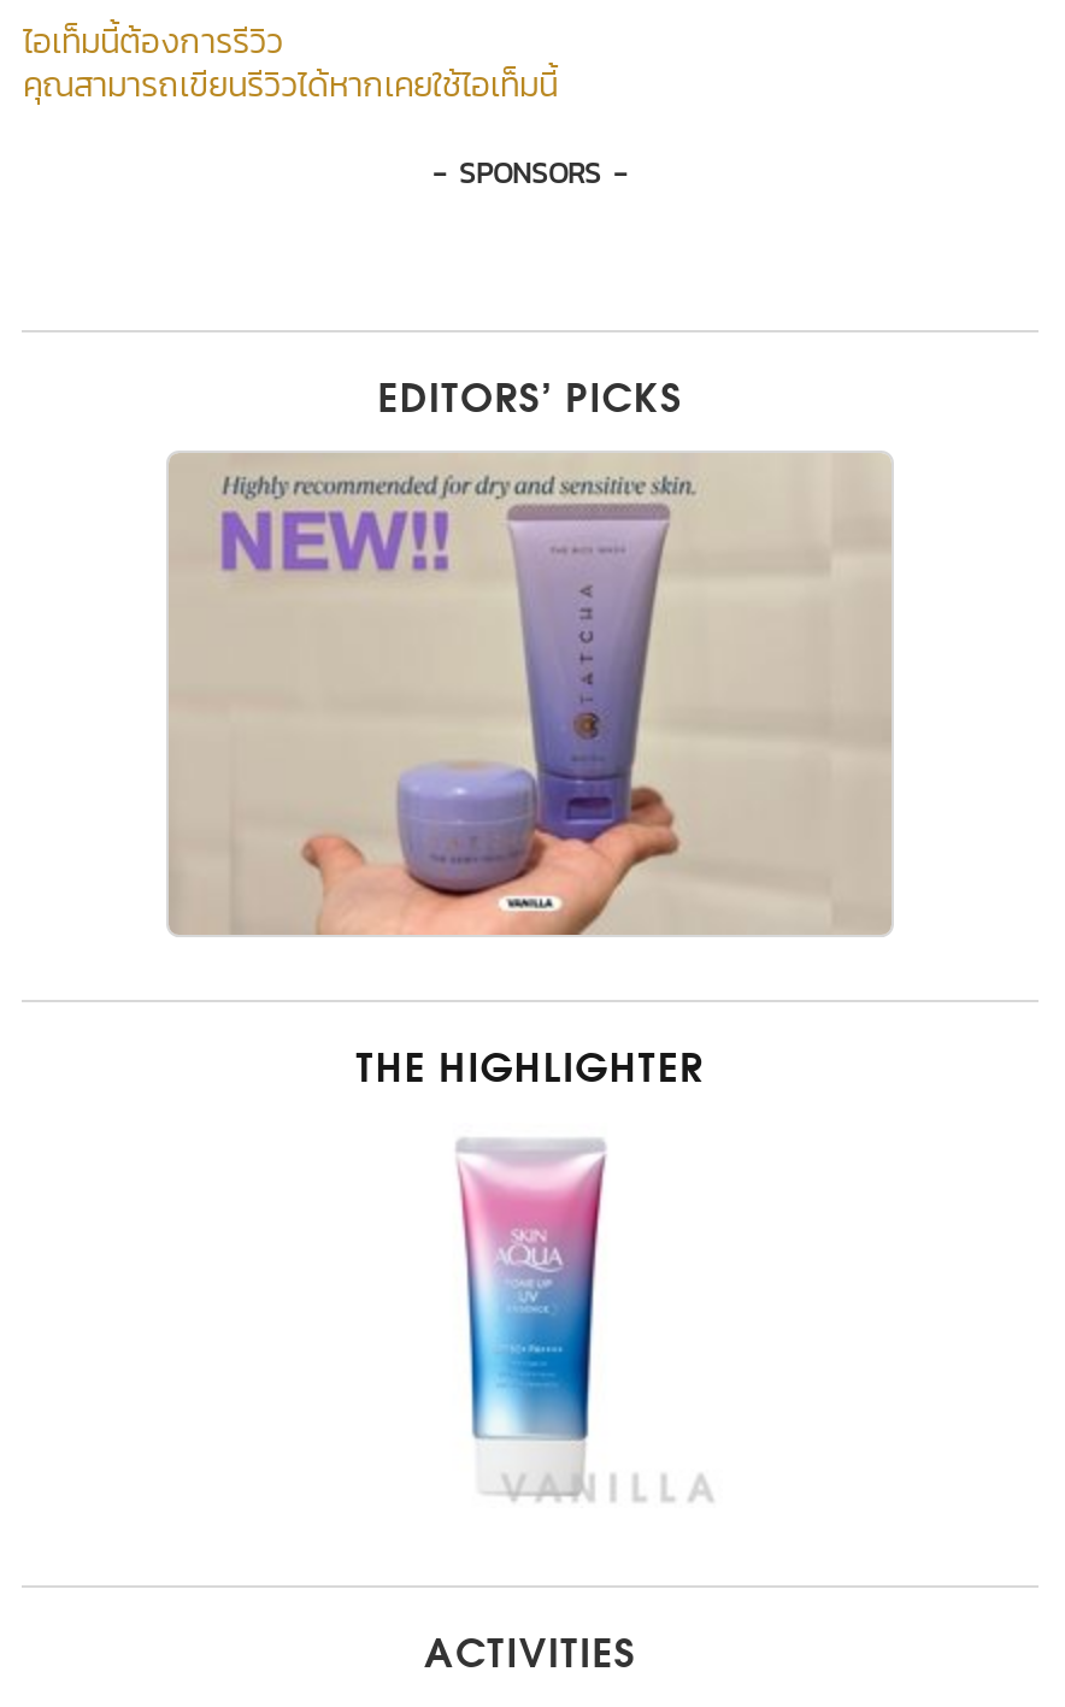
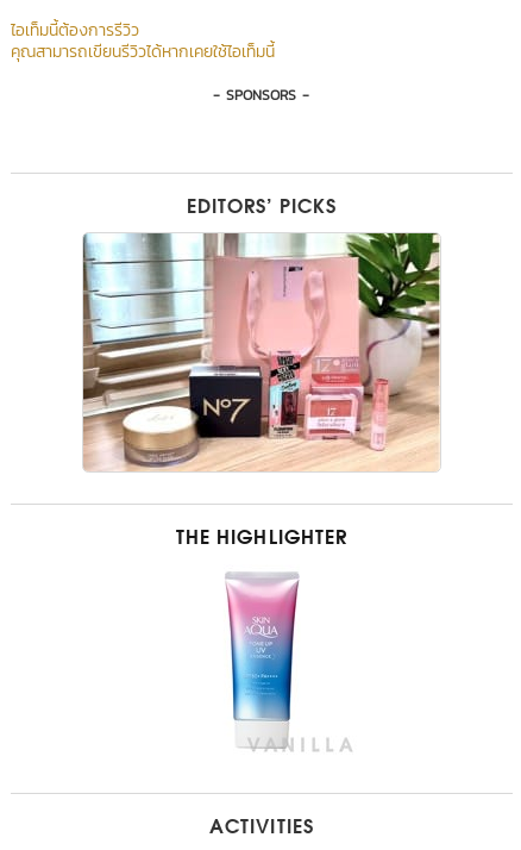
[166,451,892,937] [image] -> [83,232,440,471] [image]

